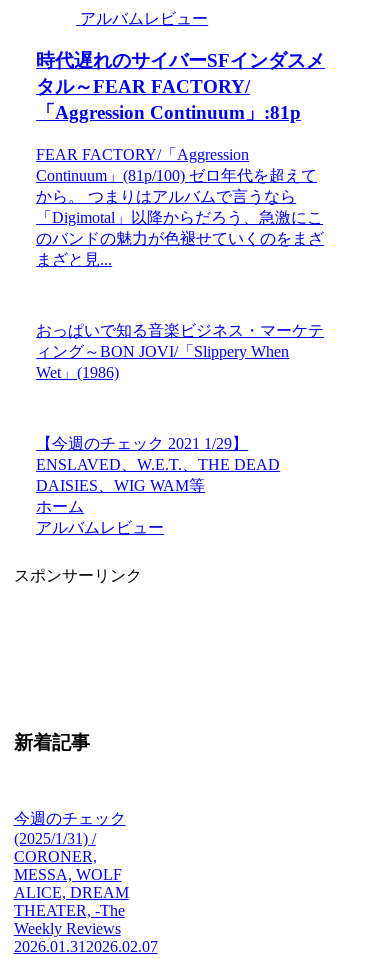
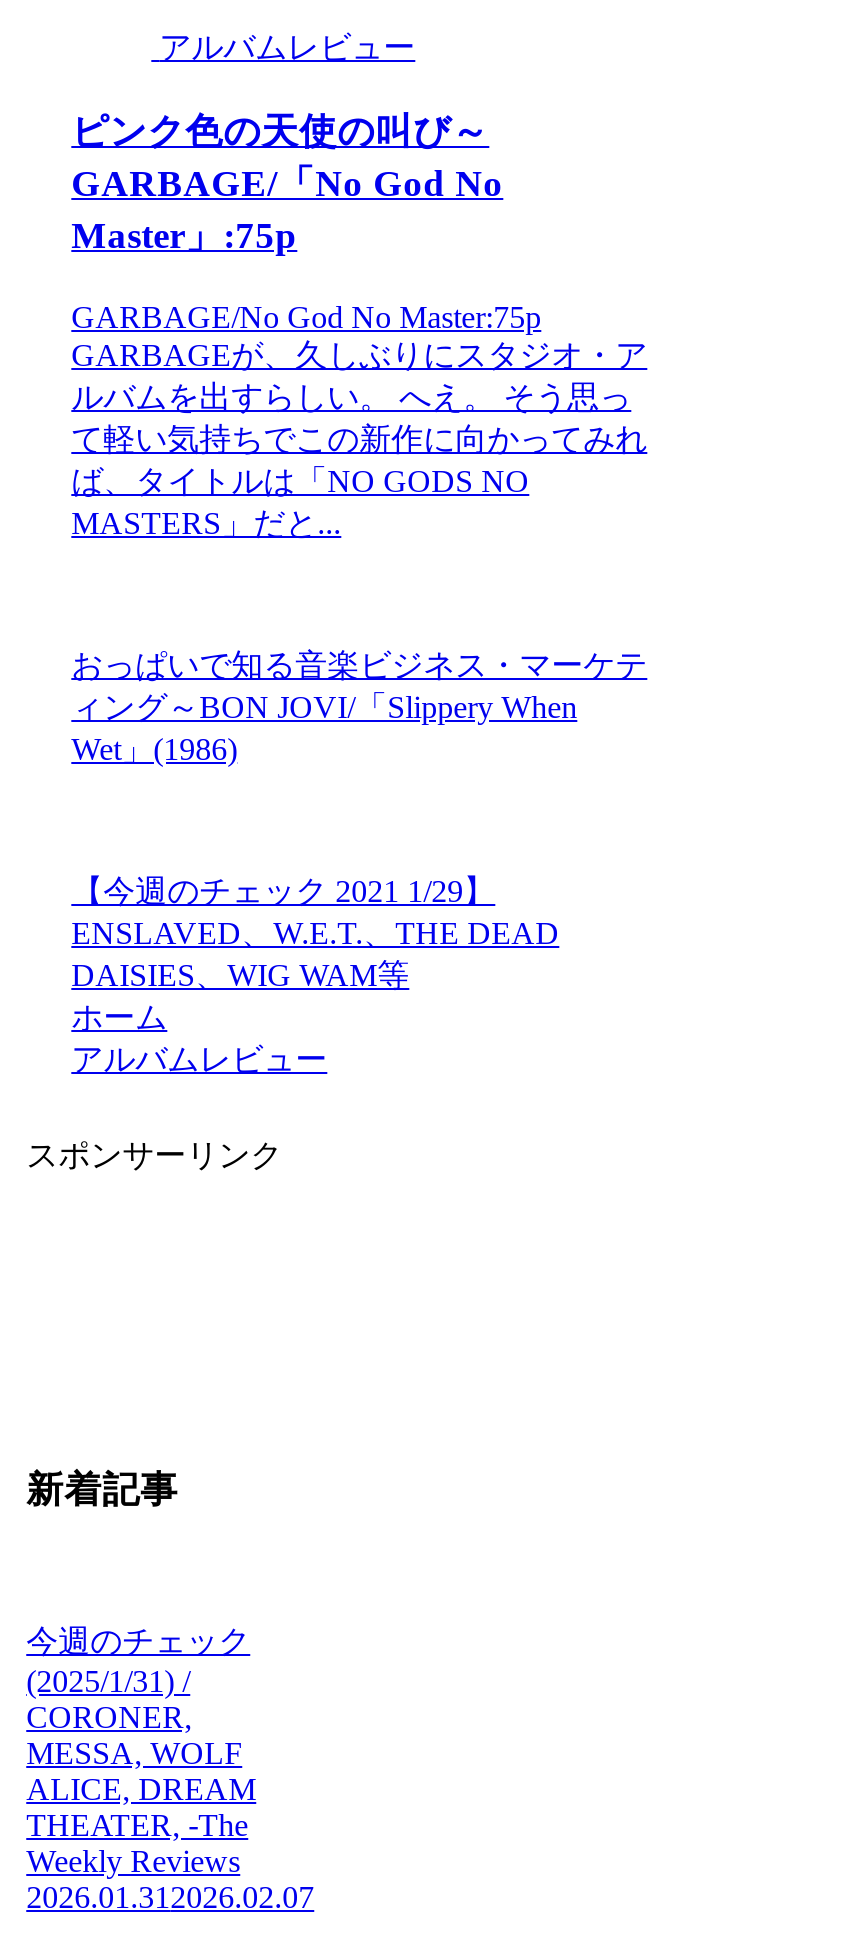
[36,50,325,123] 時代遅れのサイバーSFインダスメ | タル～FEAR FACTORY/ | 「Aggression Continuum」:81p -> [71,111,503,257] ピンク色の天使の叫び～ | GARBAGE/「No God No | Master」:75p
[36,146,324,268] FEAR FACTORY/「Aggression | Continuum」(81p/100) ゼロ年代を超えて | から。 つまりはアルバムで言うなら | 「Digimotal」以降からだろう、急激にこ | のバンドの魅力が色褪せていくのをまざ | まざと見... -> [71,300,647,540] GARBAGE/No God No Master:75p | GARBAGEが、久しぶりにスタジオ・ア | ルバムを出すらしい。 へえ。 そう思っ | て軽い気持ちでこの新作に向かってみれ | ば、タイトルは「NO GODS NO | MASTERS」だと...

